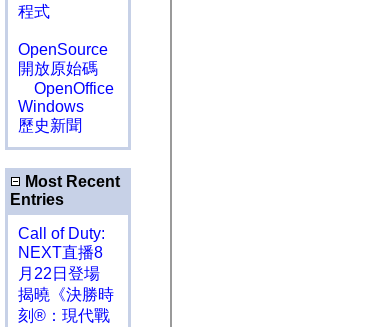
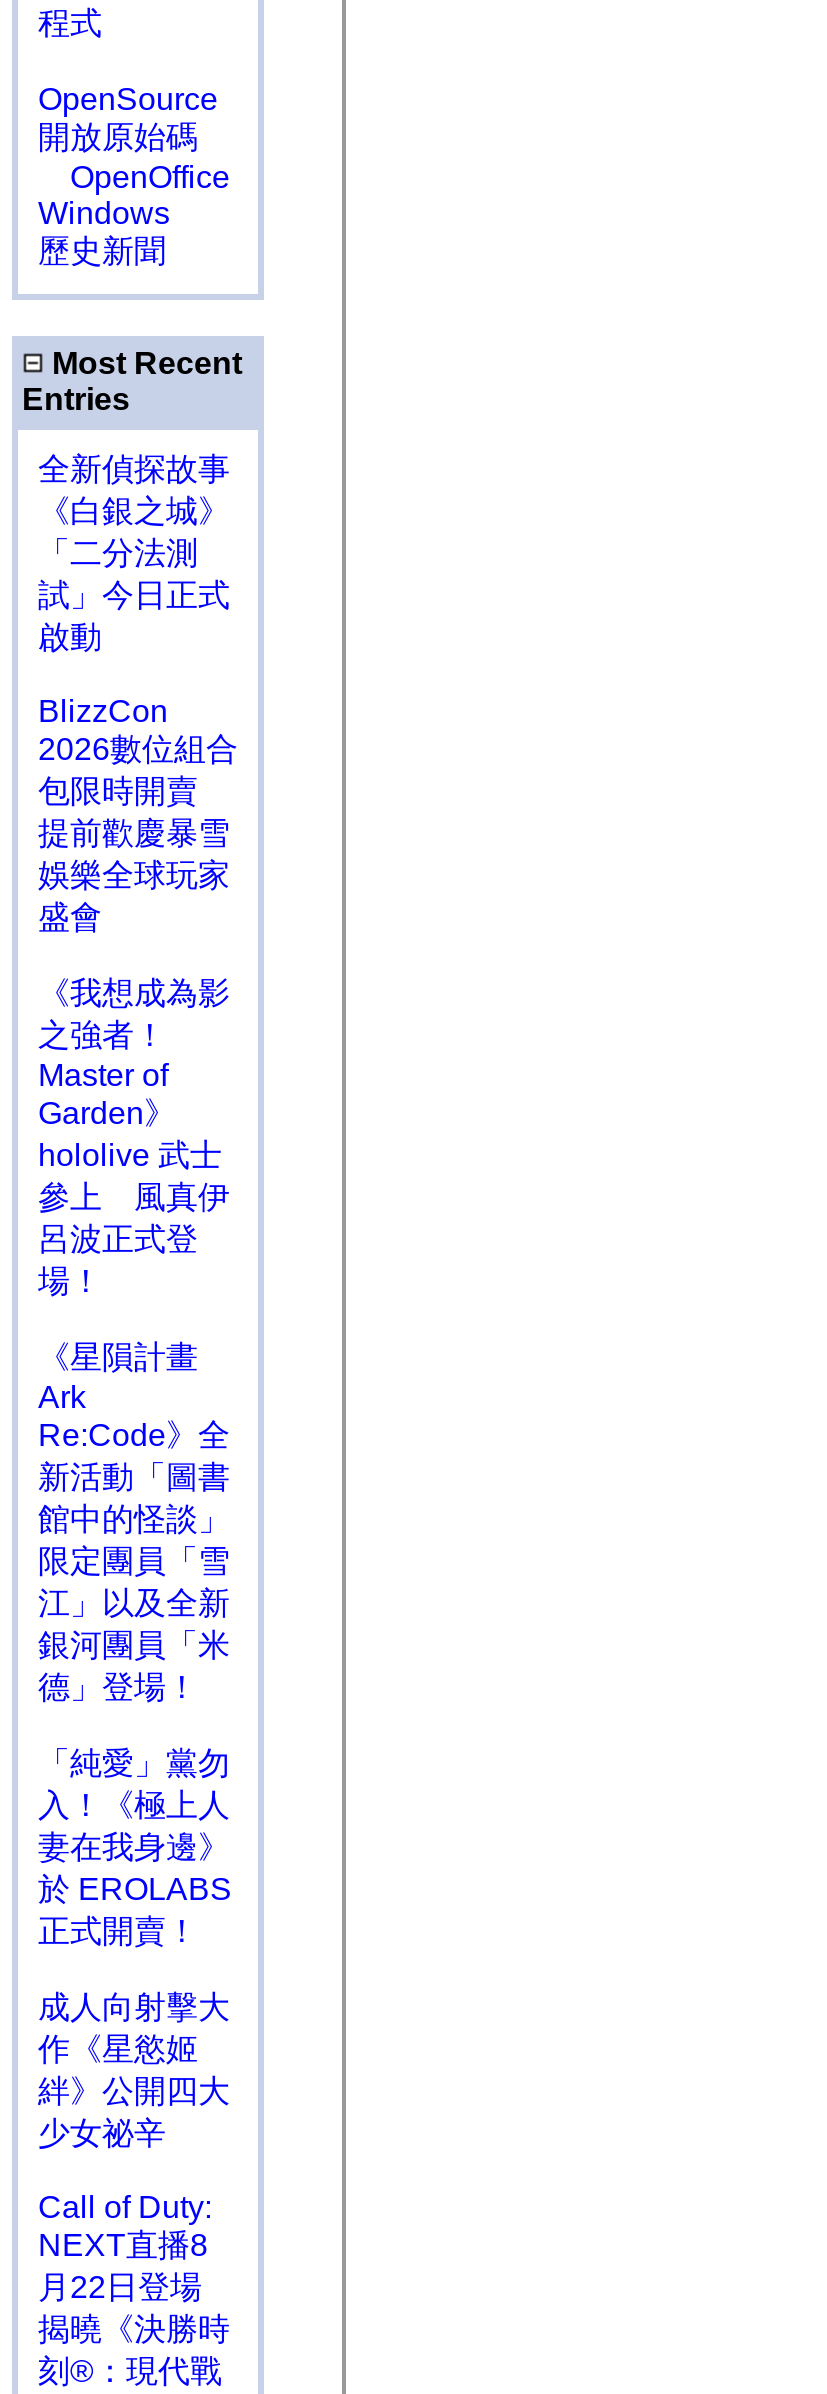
none -> [38,452,238,2150] 全新偵探故事 | 《白銀之城》 | 「二分法測 | 試」今日正式 | 啟動 | BlizzCon | 2026數位組合 | 包限時開賣 | 提前歡慶暴雪 | 娛樂全球玩家 | 盛會 | 《我想成為影 | 之強者！ | Master of | Garden》 | hololive 武士 | 參上 風真伊 | 呂波正式登 | 場！ | 《星隕計畫 | Ark | Re:Code》全 | 新活動「圖書 | 館中的怪談」 | 限定團員「雪 | 江」以及全新 | 銀河團員「米 | 德」登場！ | 「純愛」黨勿 | 入！《極上人 | 妻在我身邊》 | 於 EROLABS | 正式開賣！ | 成人向射擊大 | 作《星慾姬 | 絆》公開四大 | 少女祕辛

